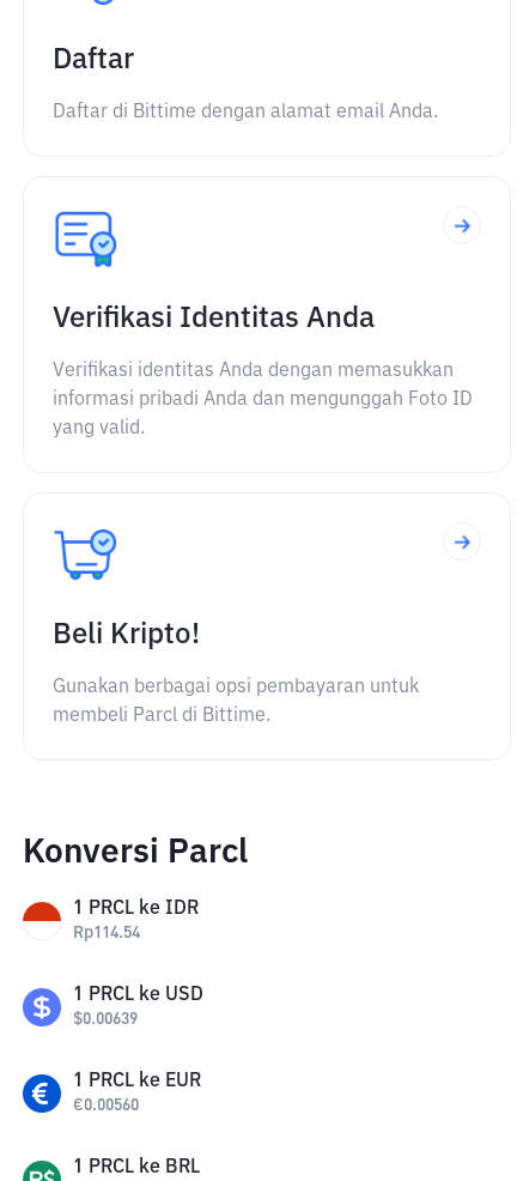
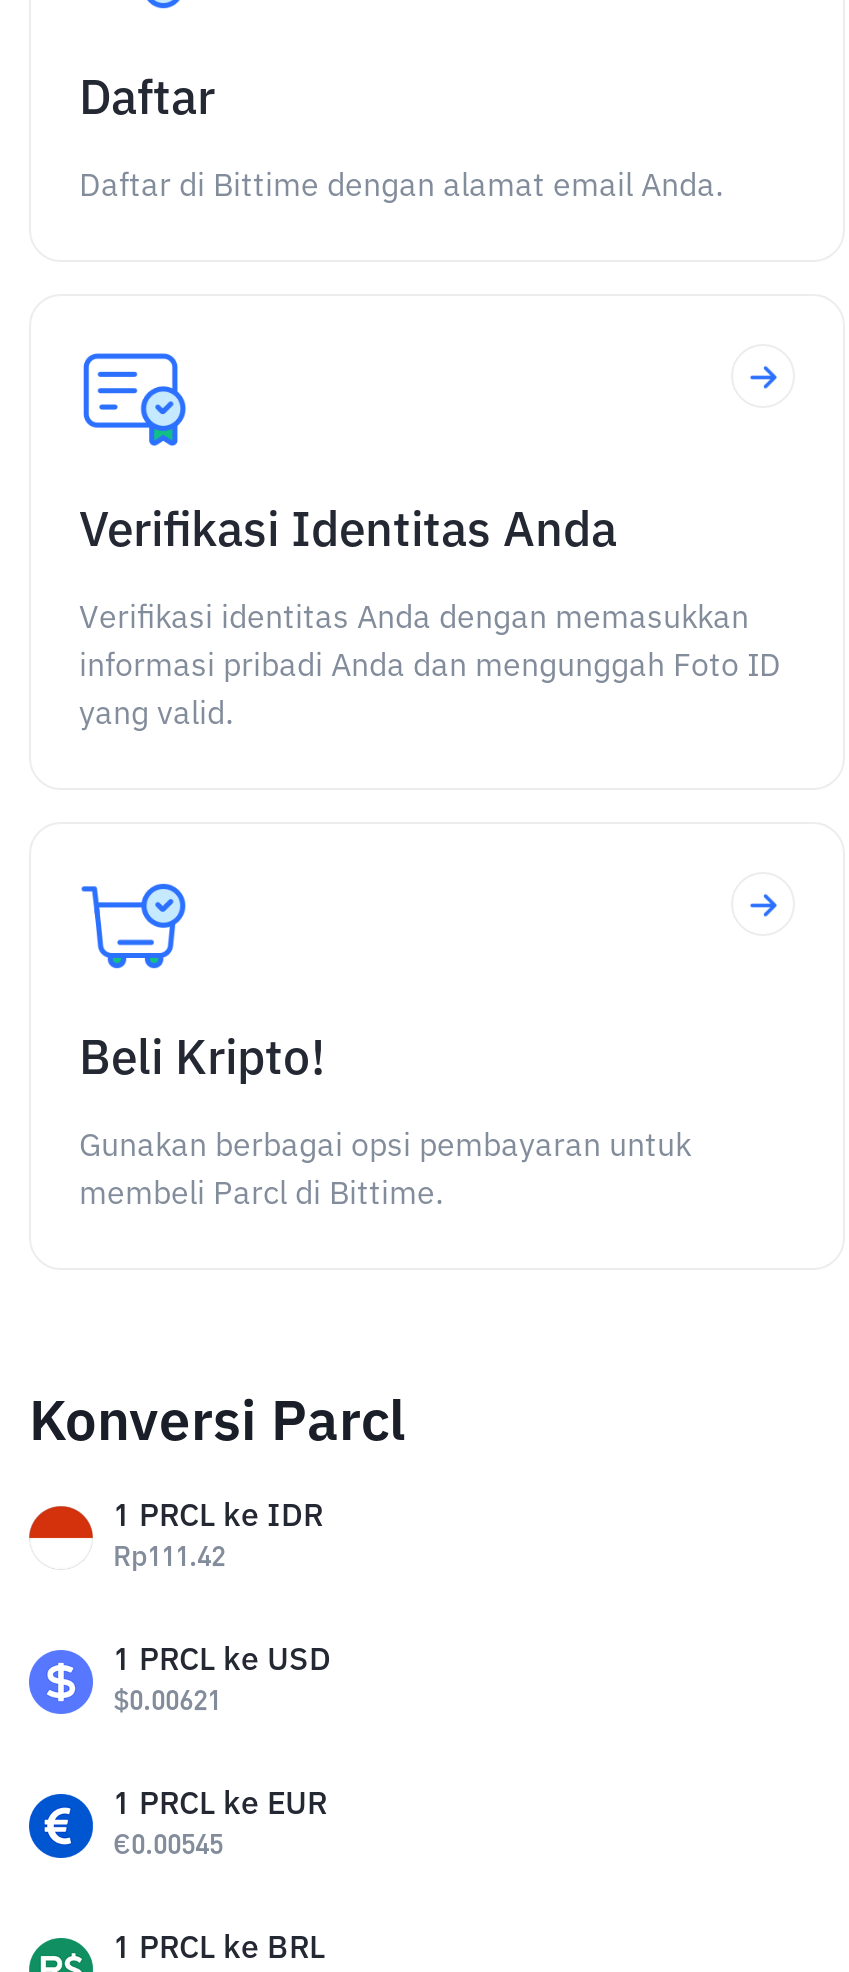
[73,925,140,941] Rp114.54 -> [113,1544,225,1572] Rp111.42
[73,1011,138,1028] $0.00639 -> [113,1688,221,1716] $0.00621
[73,1097,139,1114] €0.00560 -> [113,1832,223,1860] €0.00545

